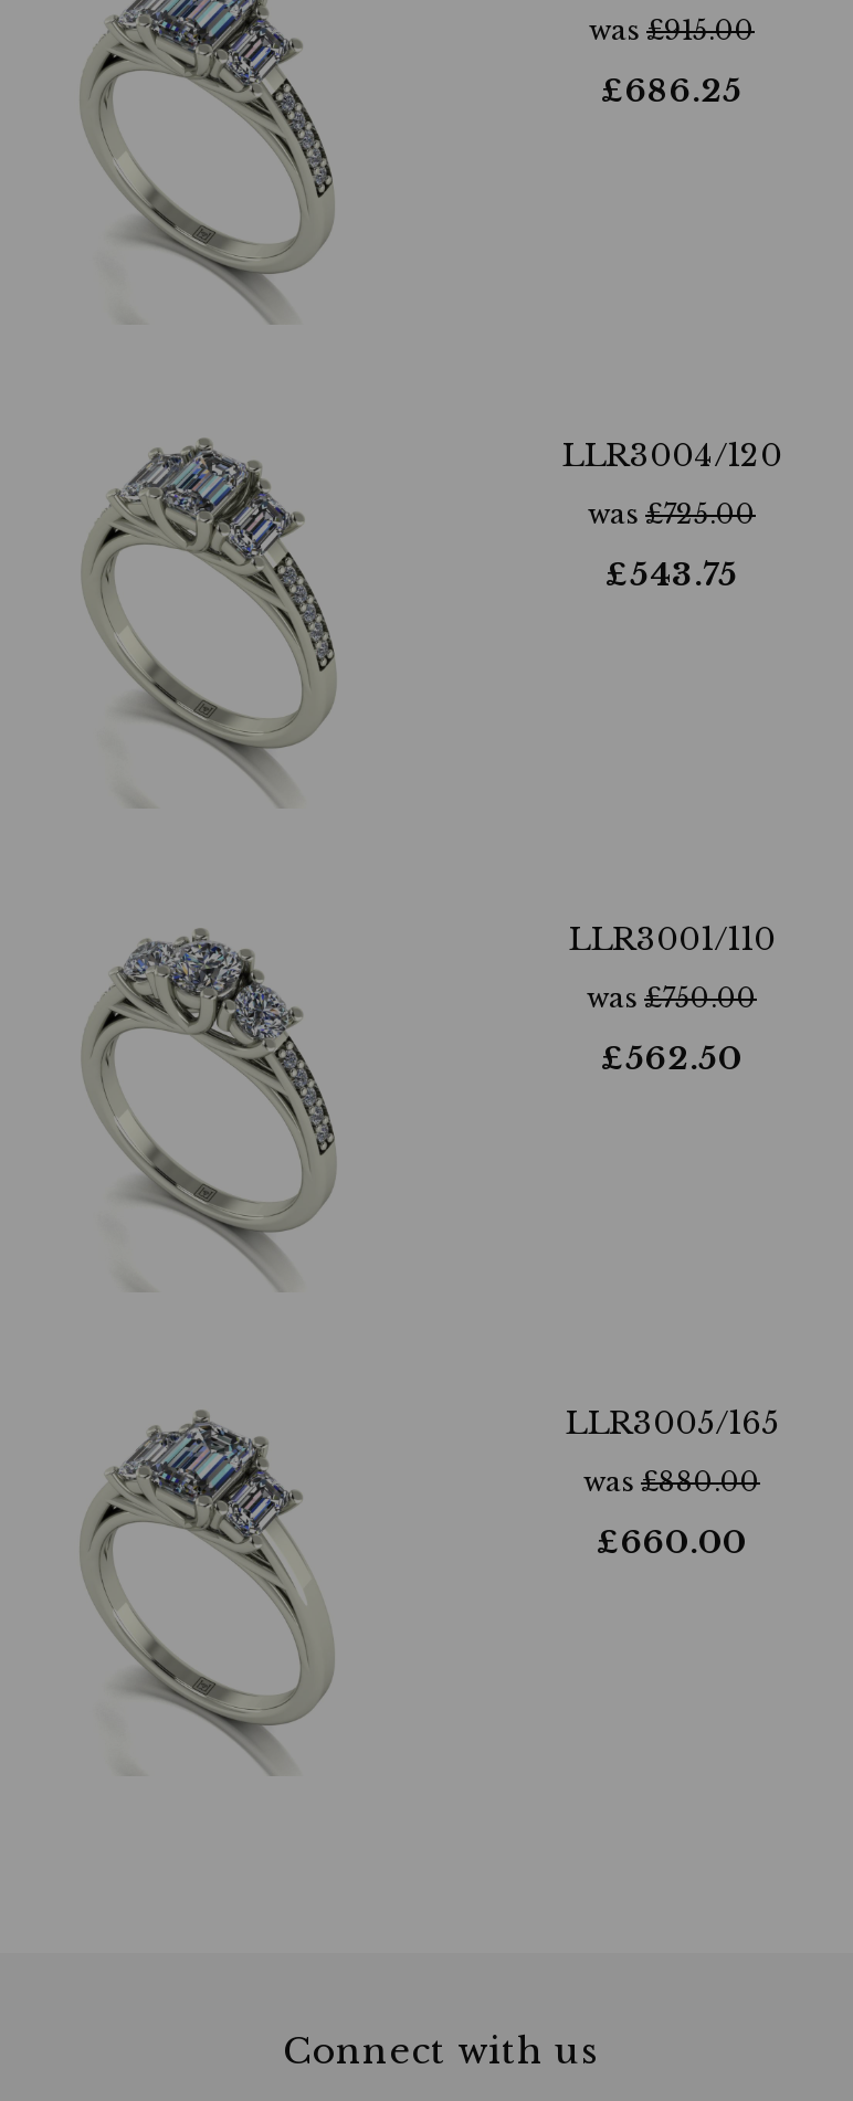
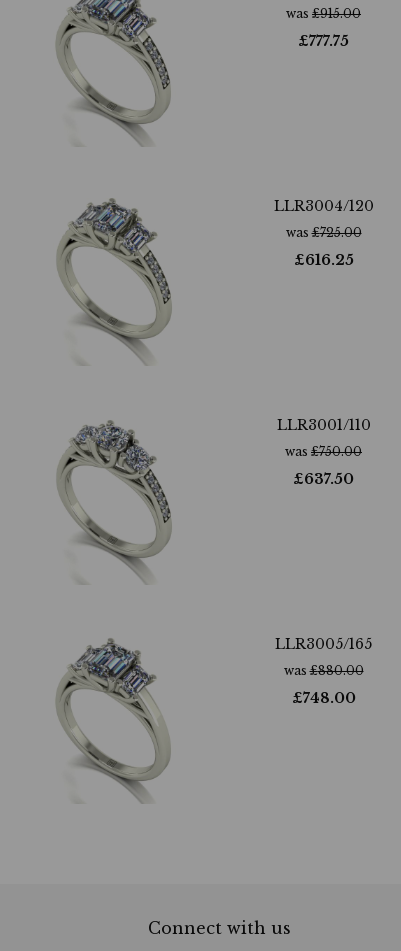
[601,71,743,111] £686.25 -> [298,32,349,50] £777.75
[605,555,738,595] £543.75 -> [293,251,353,269] £616.25
[601,1039,743,1079] £562.50 -> [293,470,354,488] £637.50
[597,1523,747,1562] £660.00 -> [291,689,355,707] £748.00

